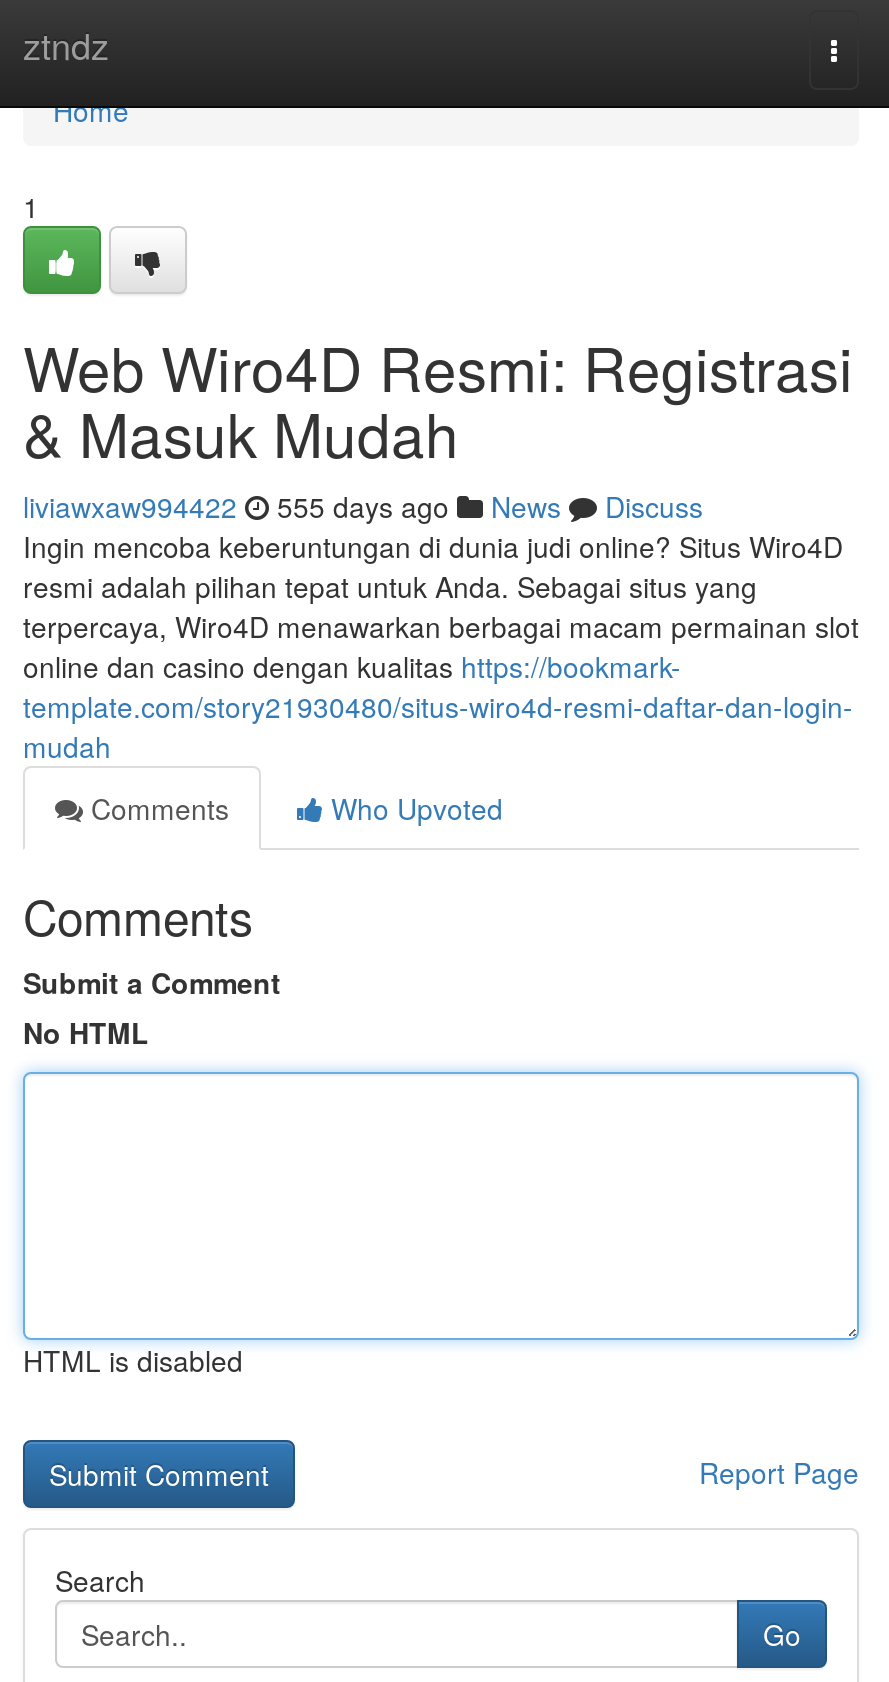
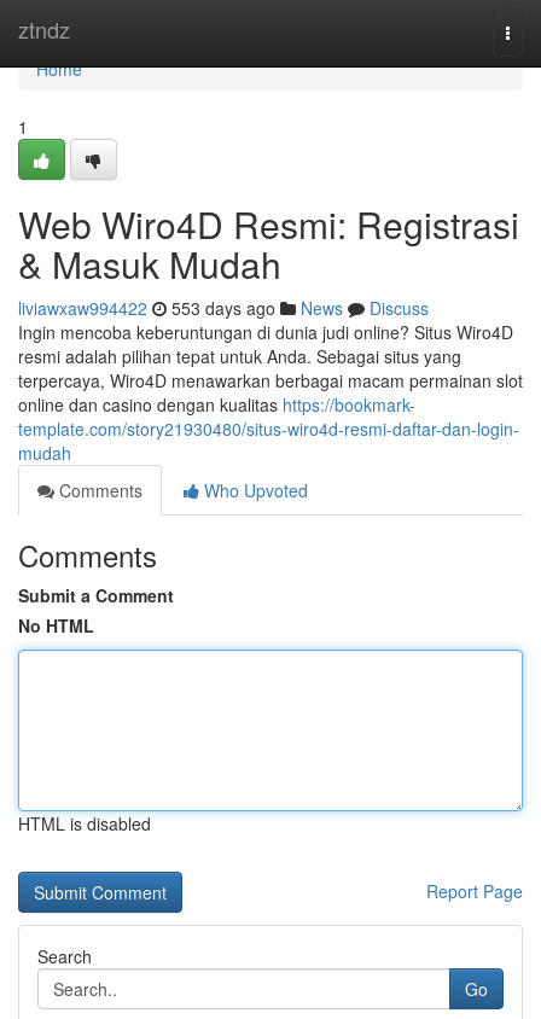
[23,486,703,526] liviawxaw994422 555 days ago News Discuss -> [18,296,429,320] liviawxaw994422 553 days ago News Discuss

